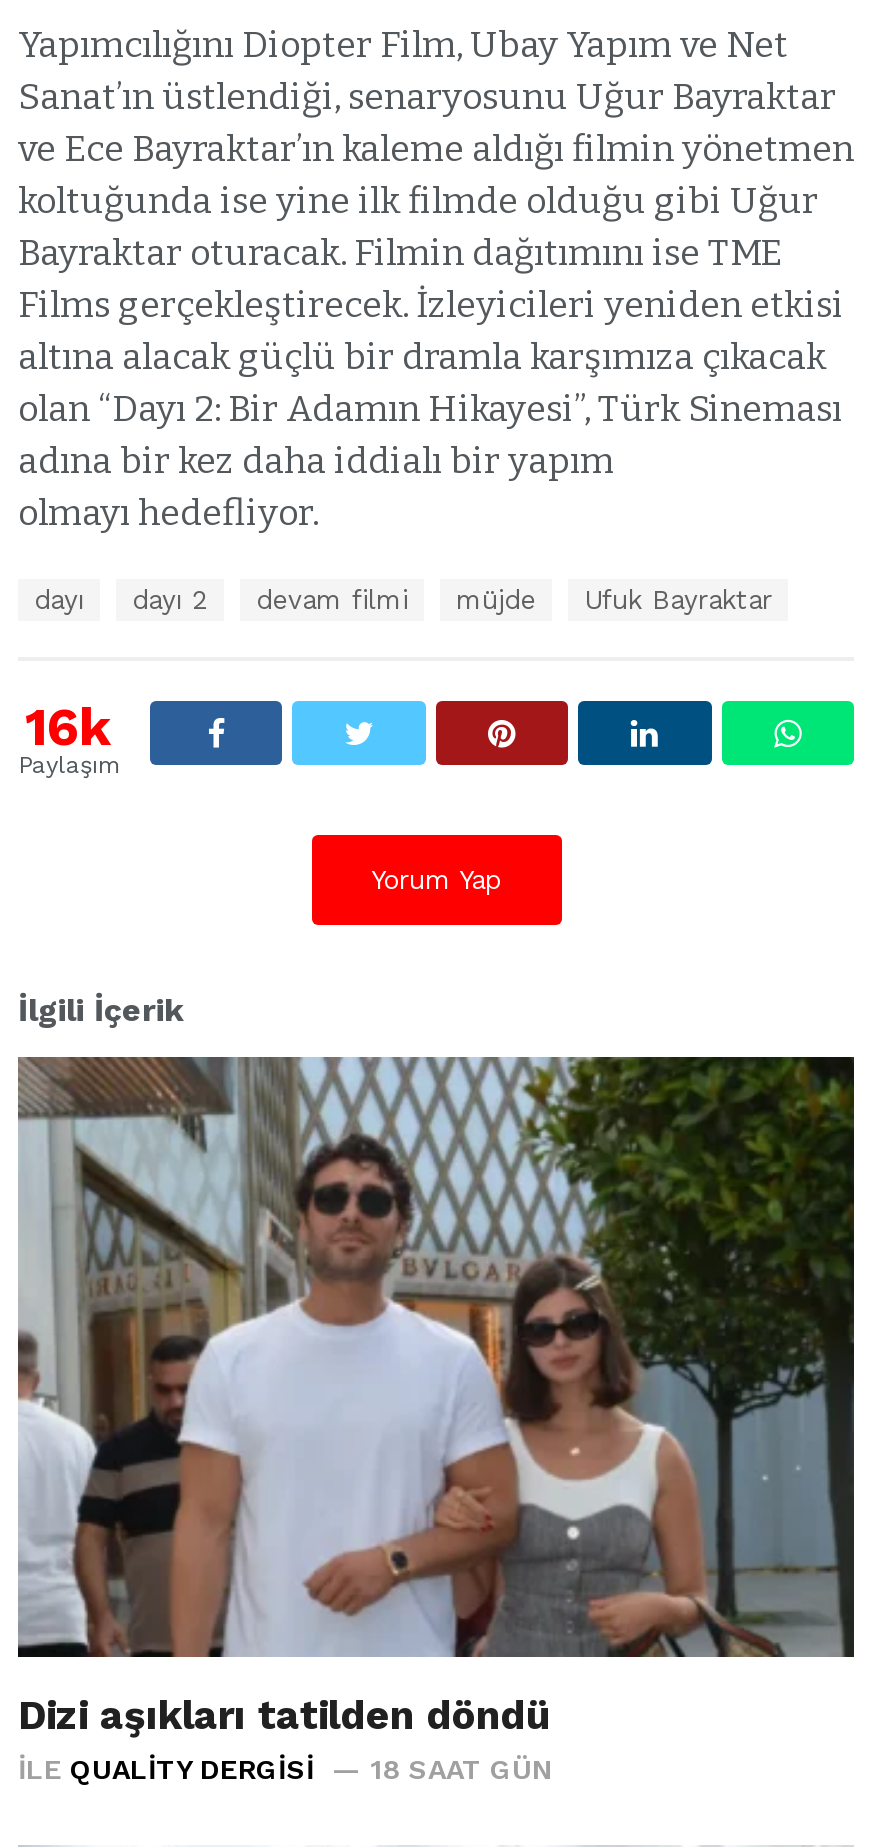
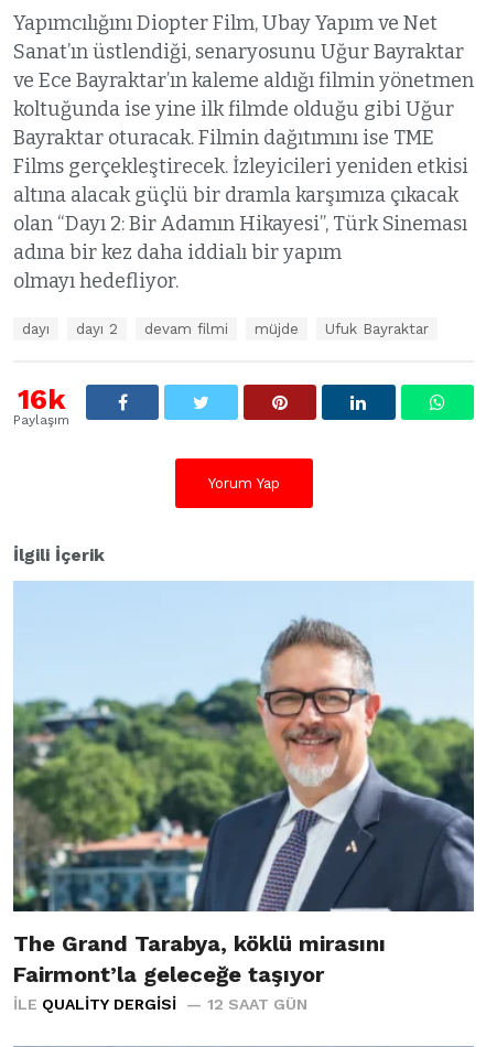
[16,1055,856,1738] [image] | Dizi aşıkları tatilden döndü -> [13,581,475,987] [image] | The Grand Tarabya, köklü mirasını | Fairmont’la geleceğe taşıyor
[370,1752,552,1784] 18 SAAT GÜN -> [207,995,307,1013] 12 SAAT GÜN

